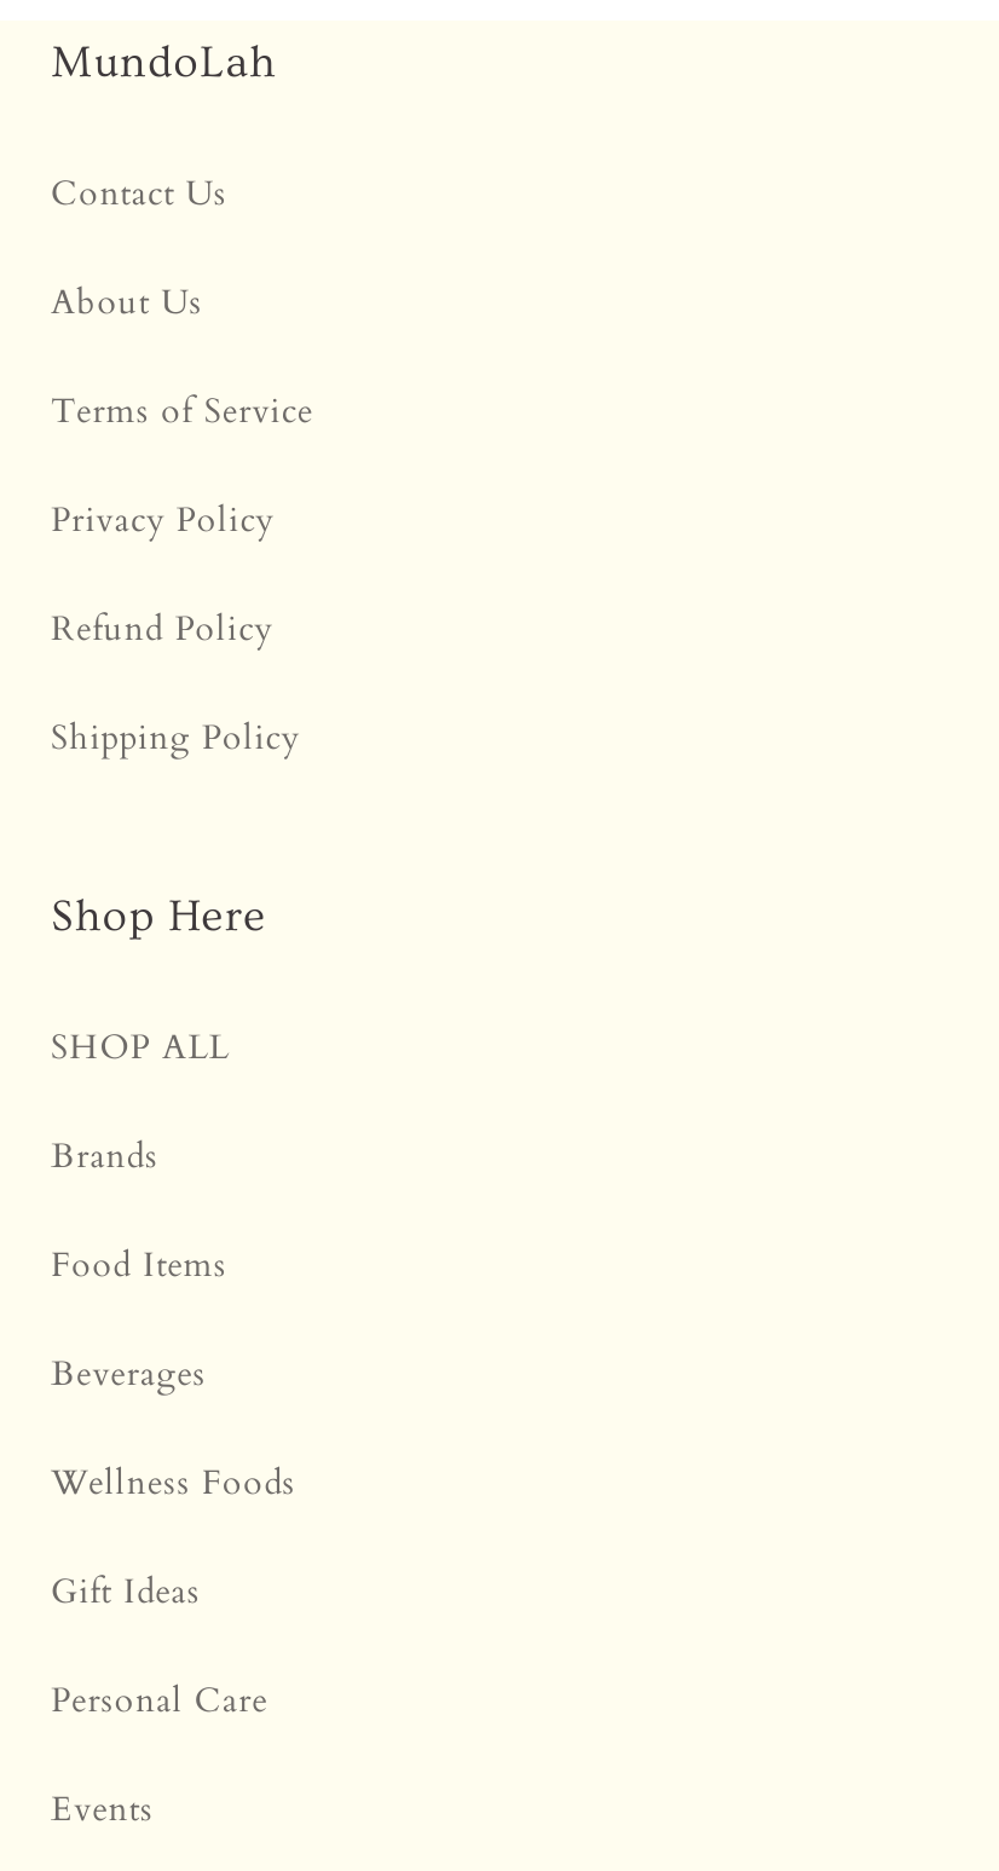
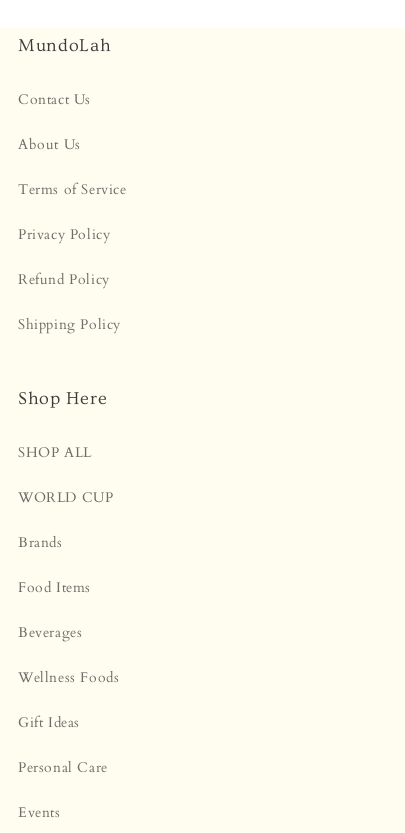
none -> [18,488,113,507] WORLD CUP

